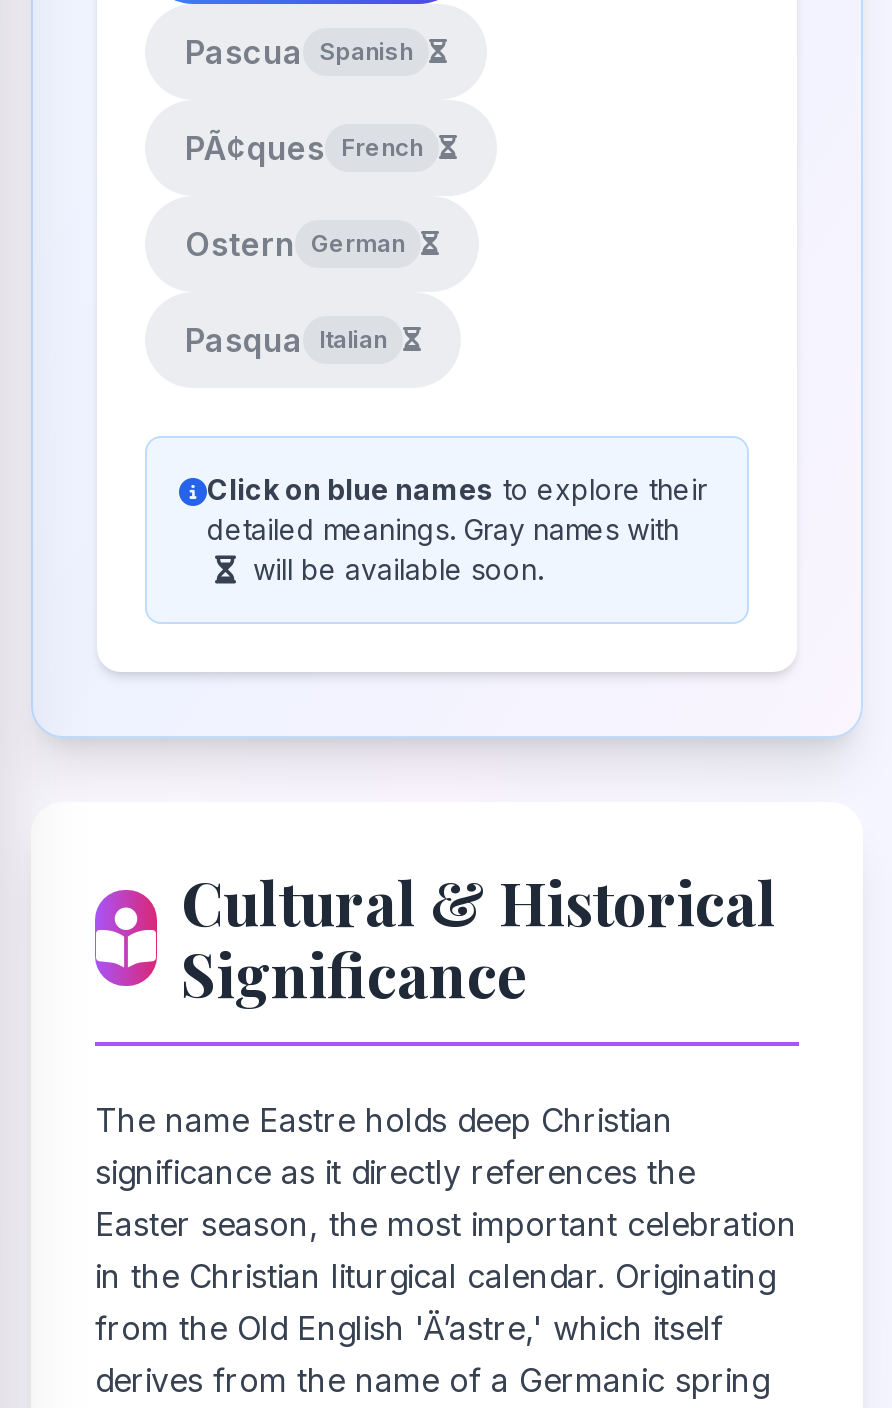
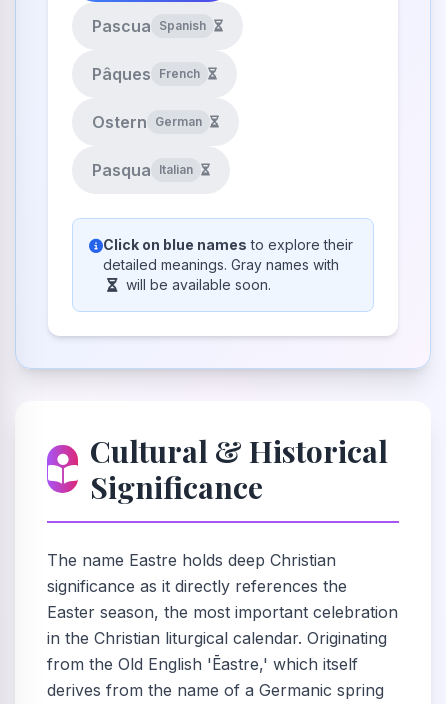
[185,128,423,168] PÃ¢ques French -> [92,64,200,84] Pâques French
[95,1308,723,1348] from the Old English 'Ä’astre,' which itself -> [47,654,358,674] from the Old English 'Ēastre,' which itself

